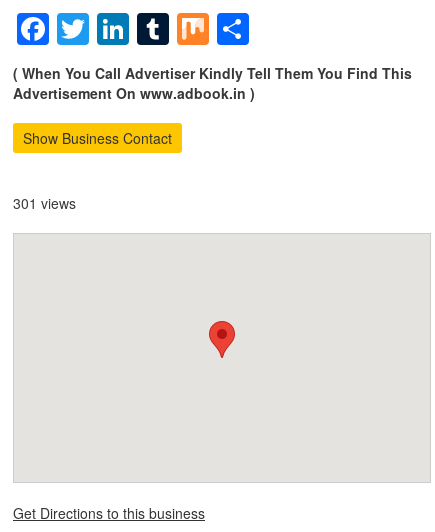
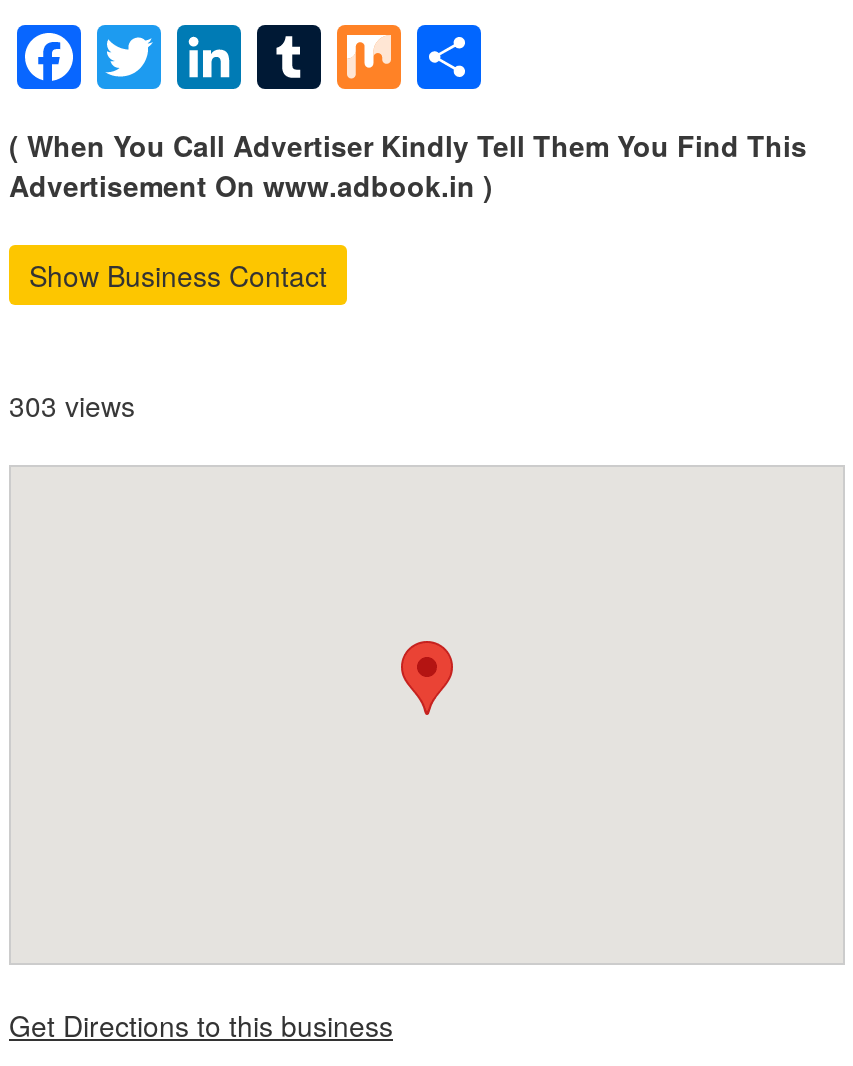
[13,192,76,212] 301 views -> [9,384,135,424] 303 views

